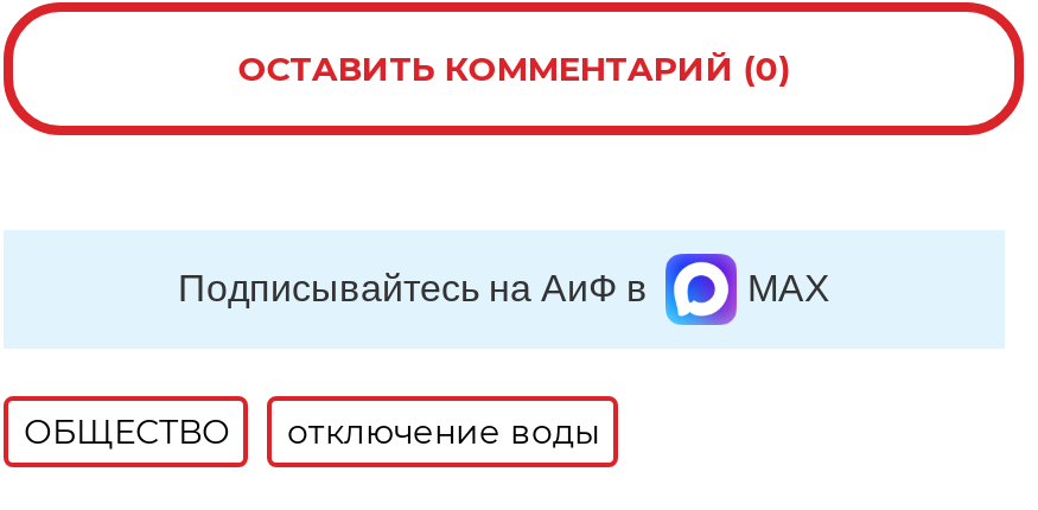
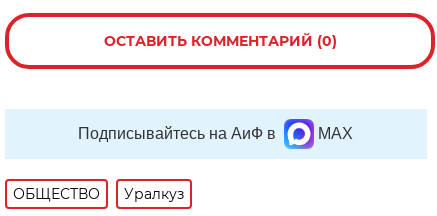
[287,410,600,453] отключение воды -> [124,185,184,203] Уралкуз

